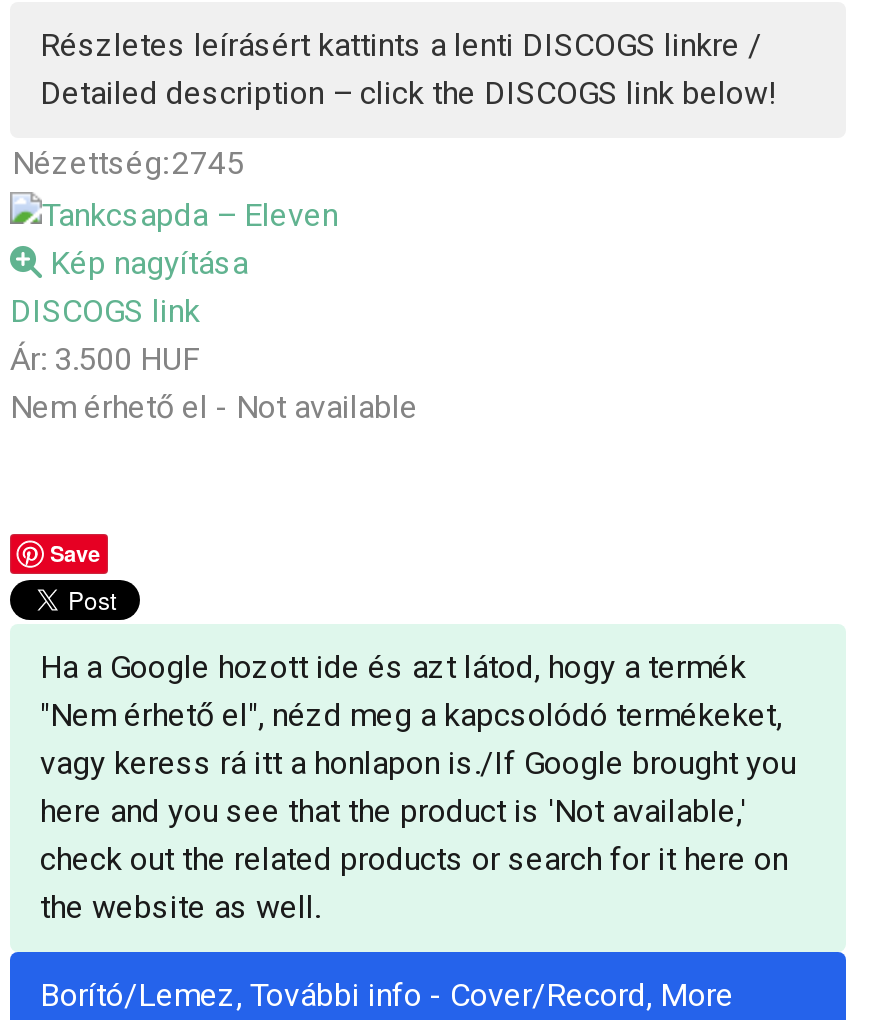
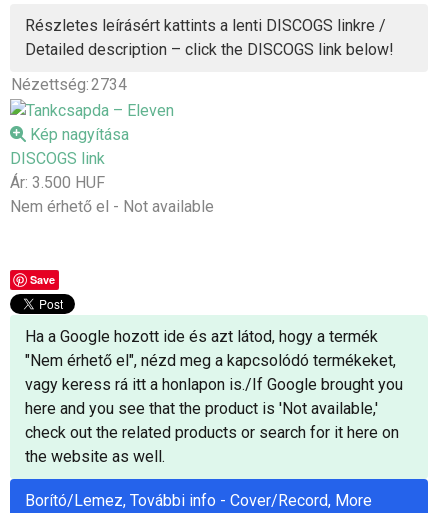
[12,144,244,182] Nézettség: 2745 -> [11,75,127,94] Nézettség: 2734

